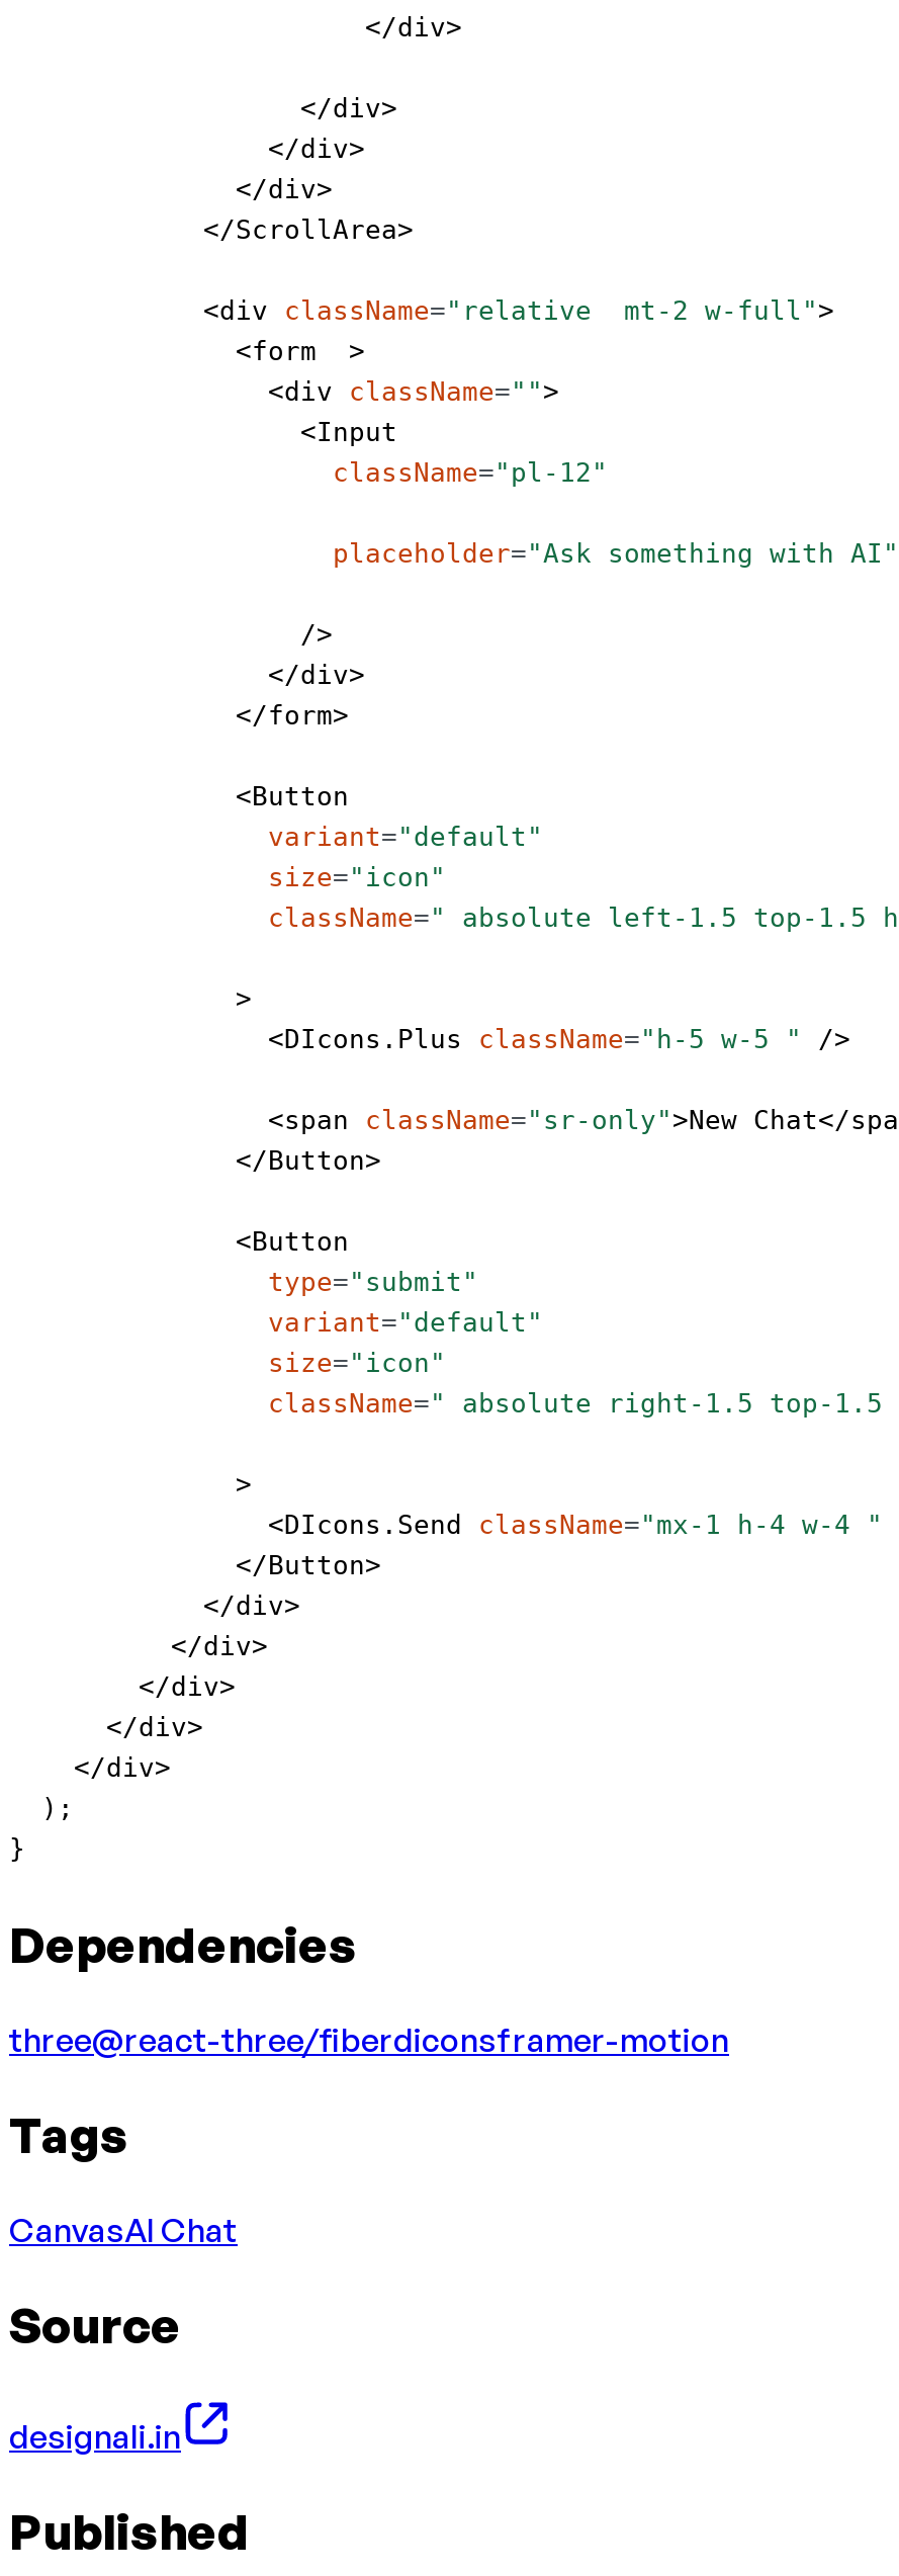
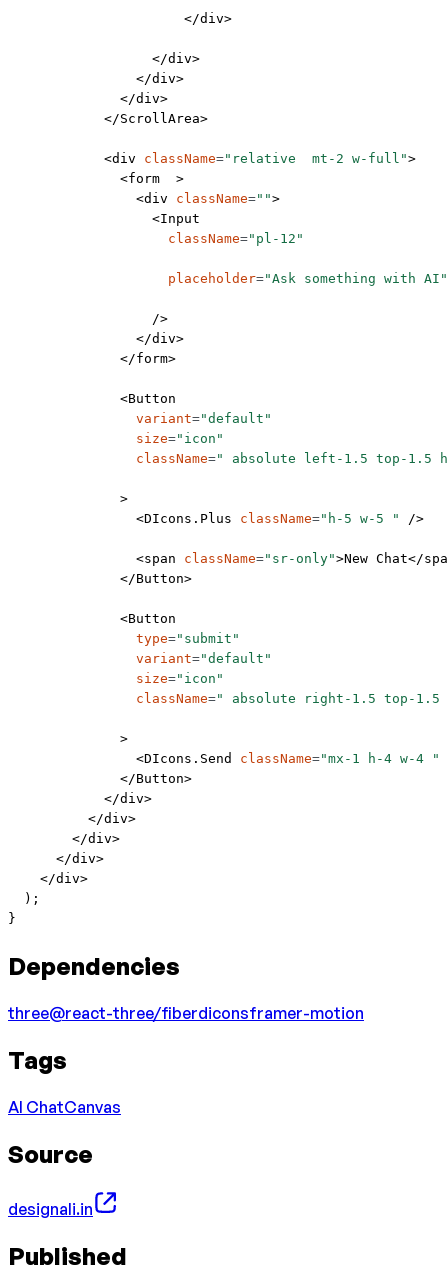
[9,2210,238,2250] CanvasAI Chat -> [8,1097,121,1117] AI ChatCanvas

